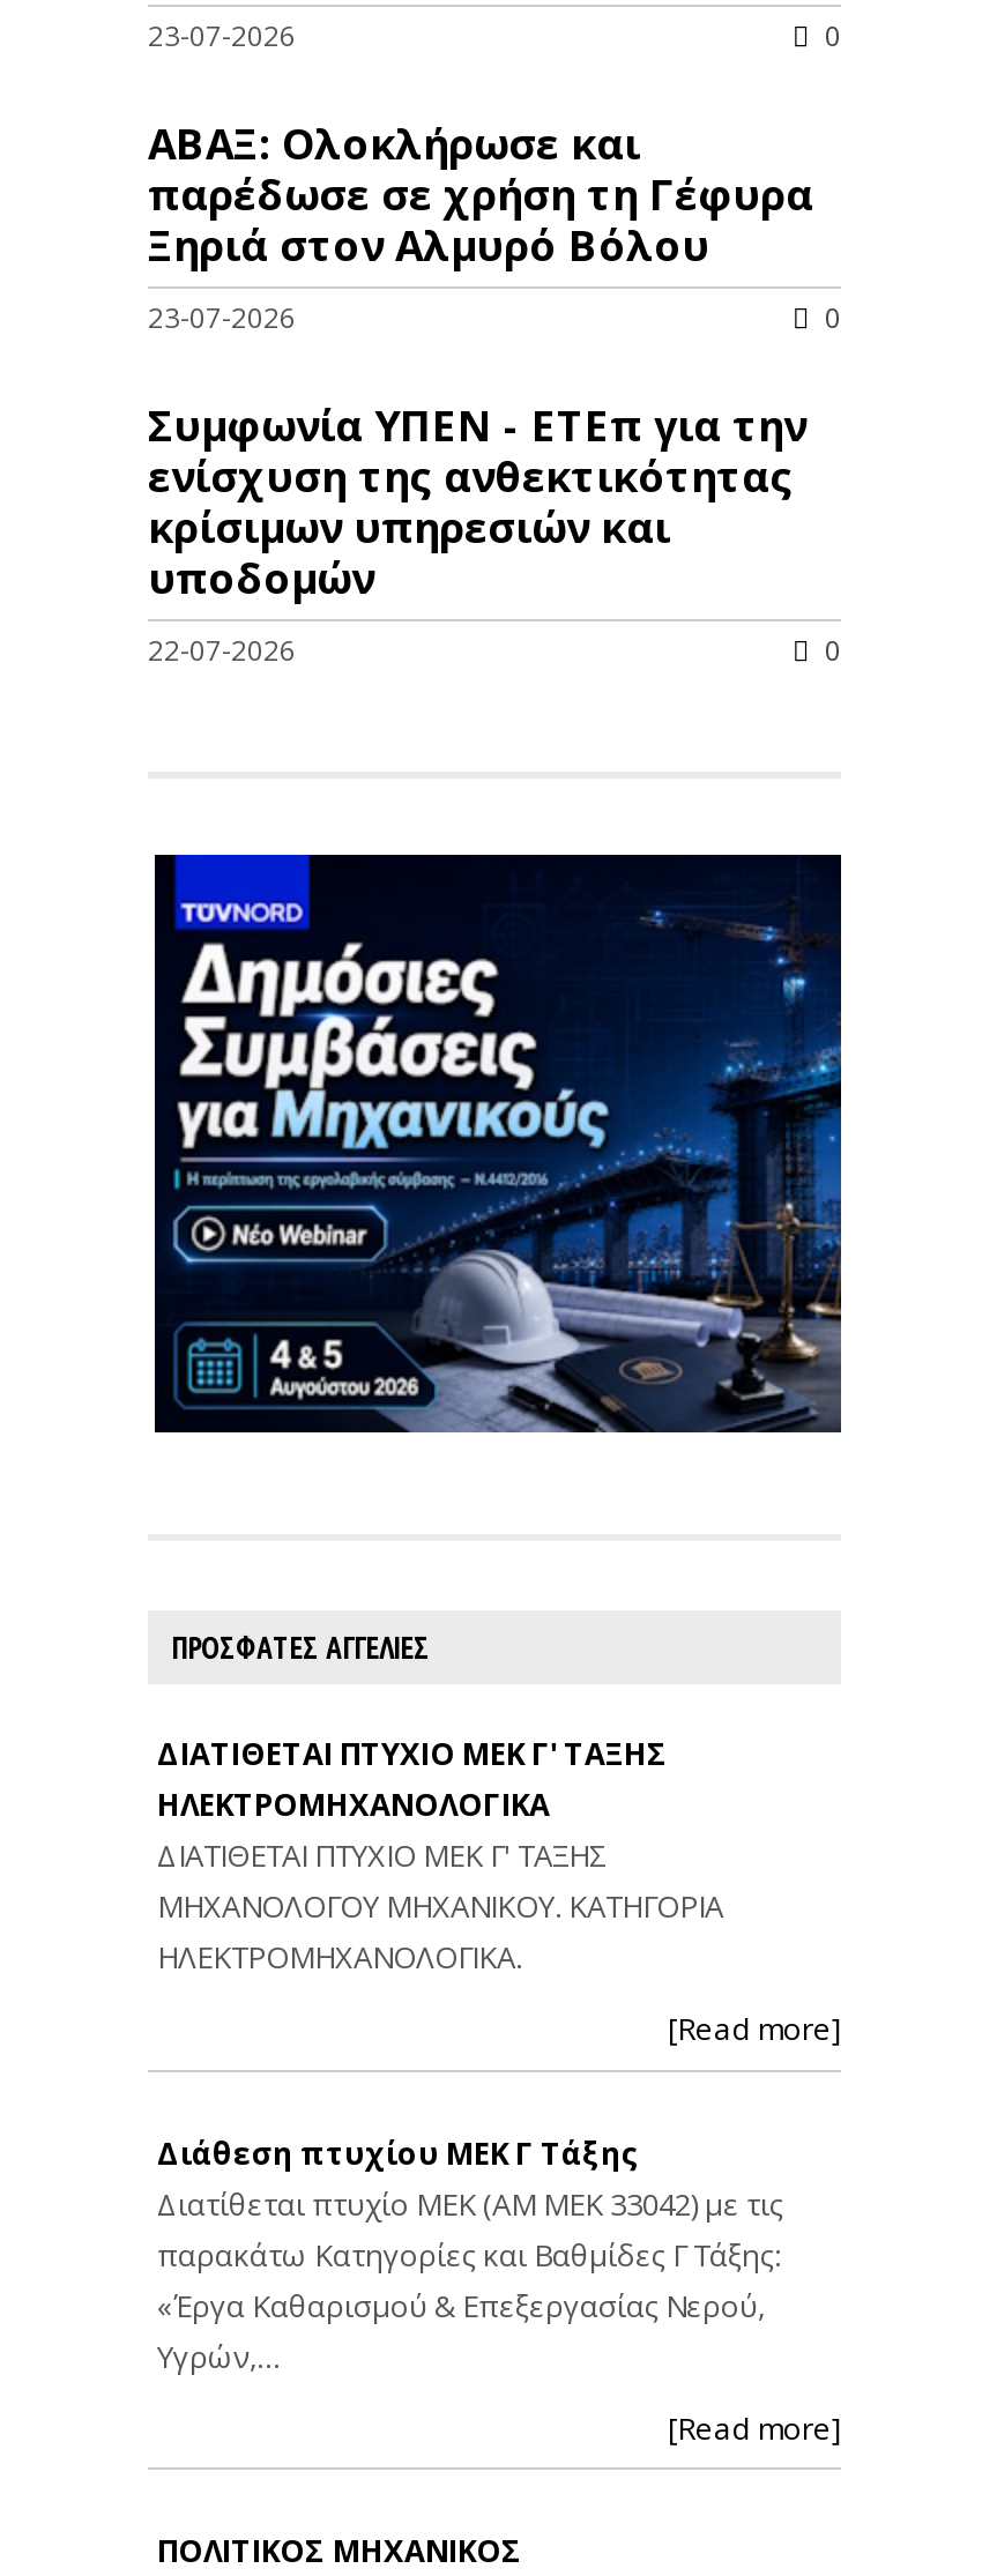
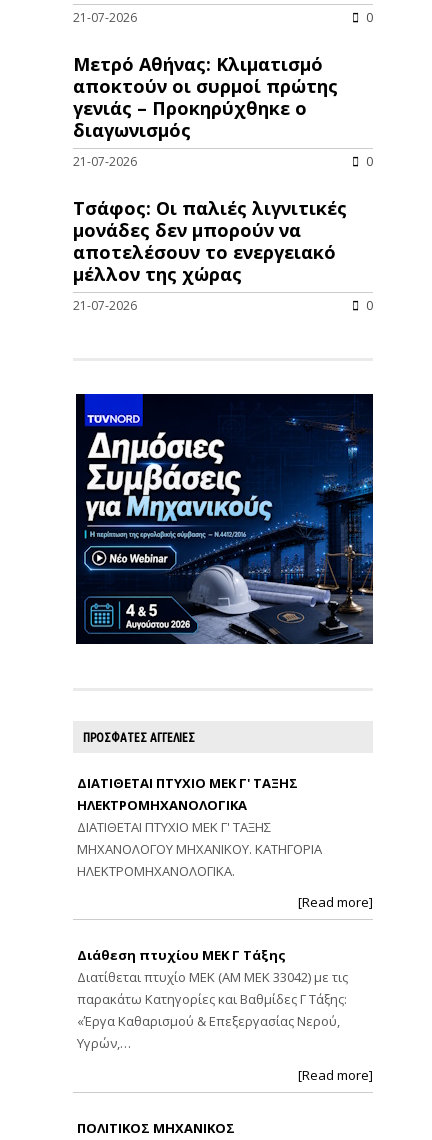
[148,13,296,53] 23-07-2026 -> [73,9,137,26] 21-07-2026
[148,113,813,270] ΑΒΑΞ: Ολοκλήρωσε και | παρέδωσε σε χρήση τη Γέφυρα | Ξηριά στον Αλμυρό Βόλου -> [73,52,338,142] Μετρό Αθήνας: Κλιματισμό | αποκτούν οι συρμοί πρώτης | γενιάς – Προκηρύχθηκε ο | διαγωνισμός
[148,295,296,335] 23-07-2026 -> [73,153,137,170] 21-07-2026
[148,395,806,603] Συμφωνία ΥΠΕΝ - ΕΤΕπ για την | ενίσχυση της ανθεκτικότητας | κρίσιμων υπηρεσιών και | υποδομών -> [73,196,347,286] Τσάφος: Οι παλιές λιγνιτικές | μονάδες δεν μπορούν να | αποτελέσουν το ενεργειακό | μέλλον της χώρας
[148,628,296,667] 22-07-2026 -> [73,297,137,314] 21-07-2026

